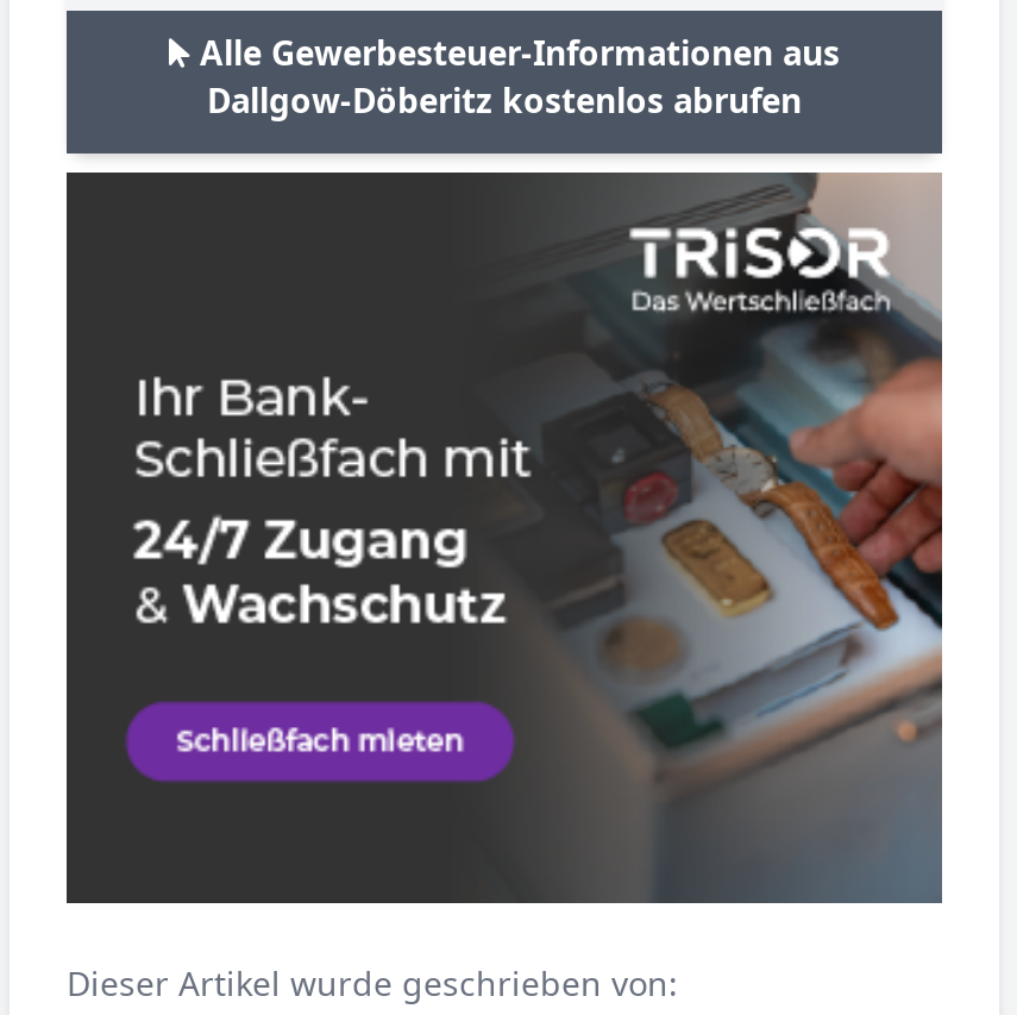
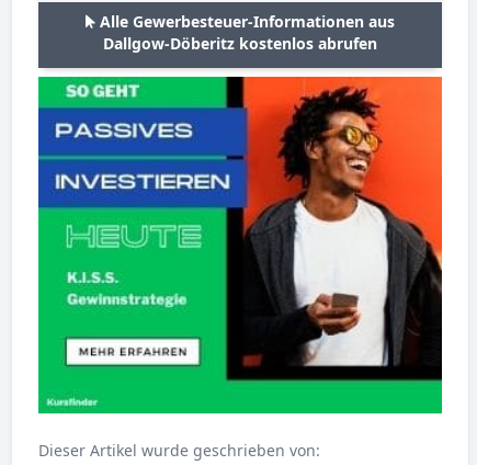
[64,170,944,906] [image] -> [37,76,443,415] [image]

